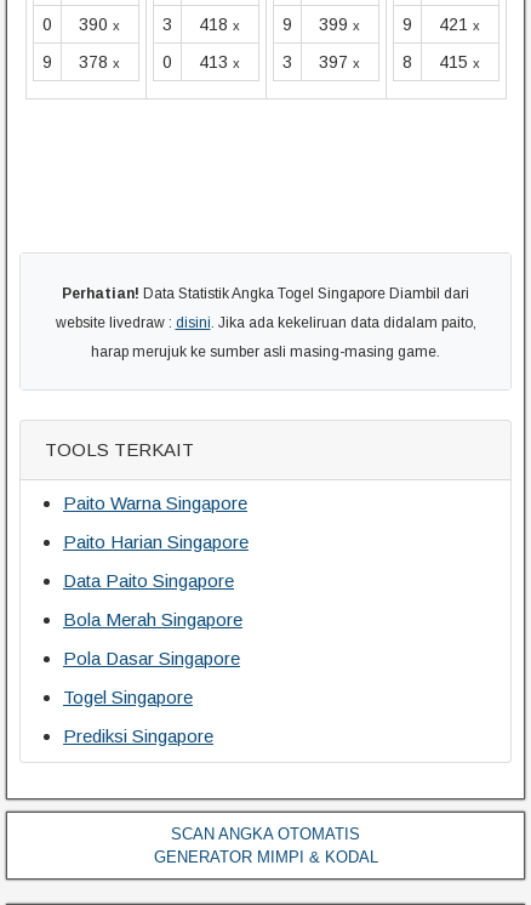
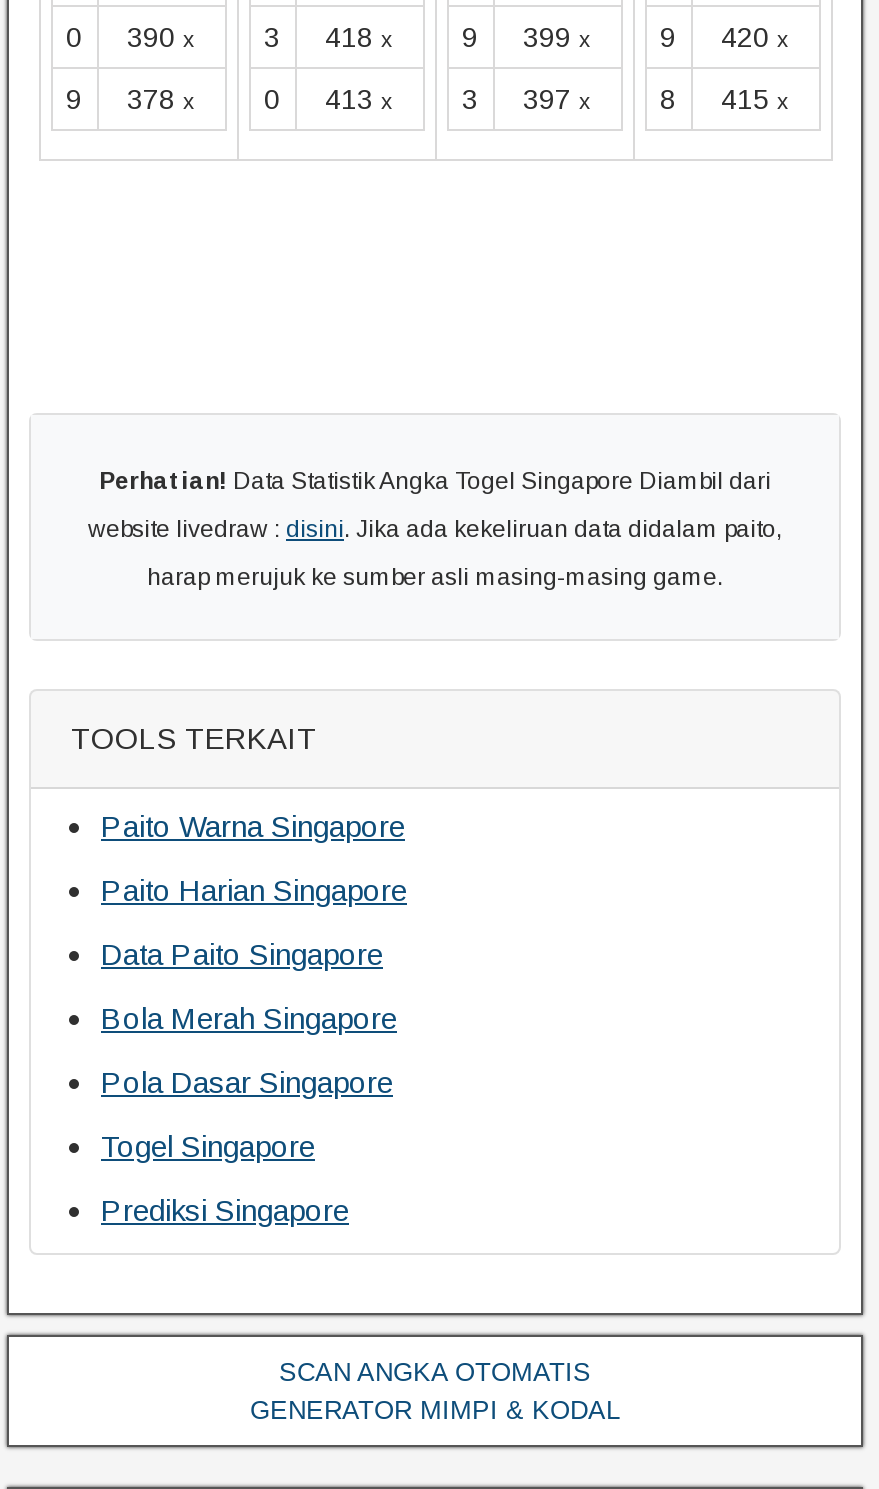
[402,15,480,34] 9 421 x -> [660,21,789,53] 9 420 x

